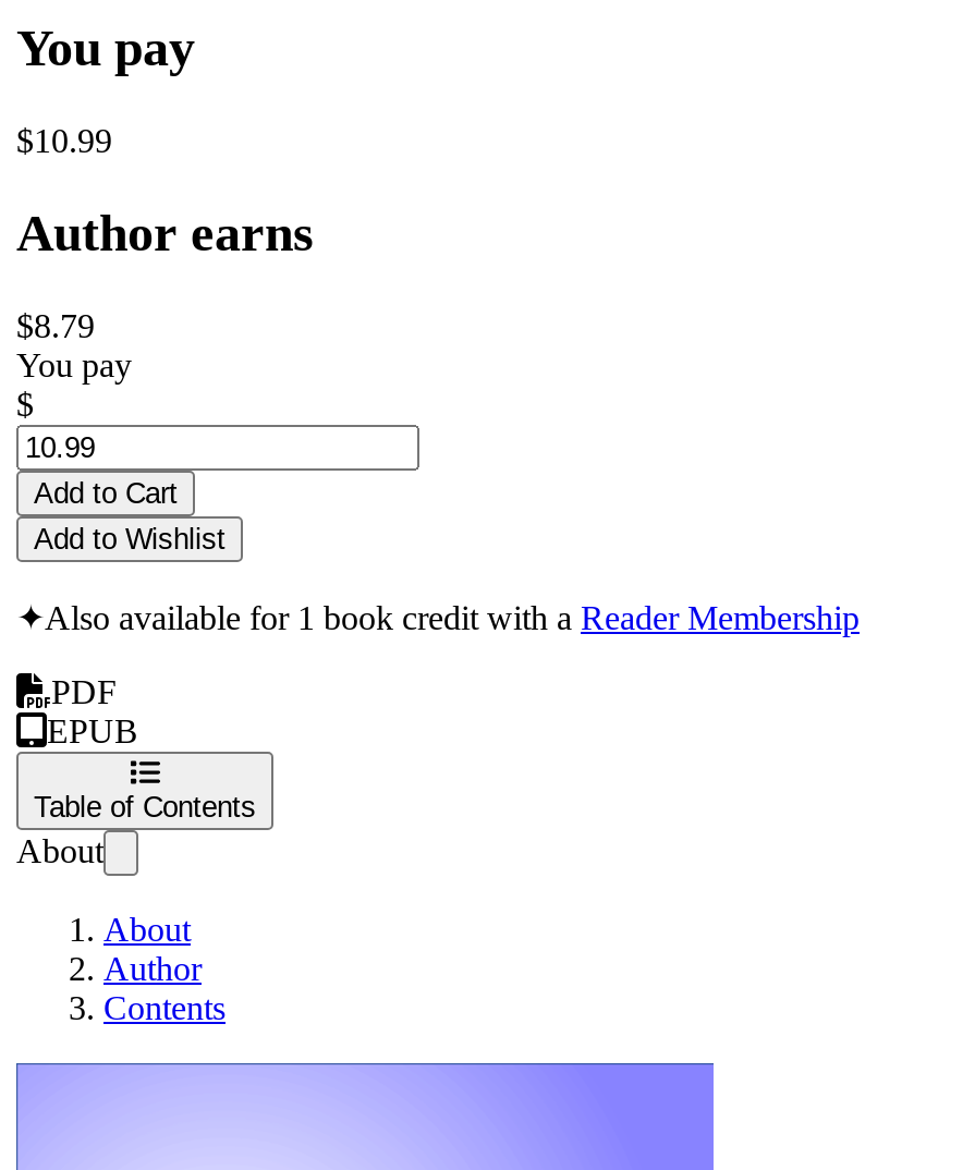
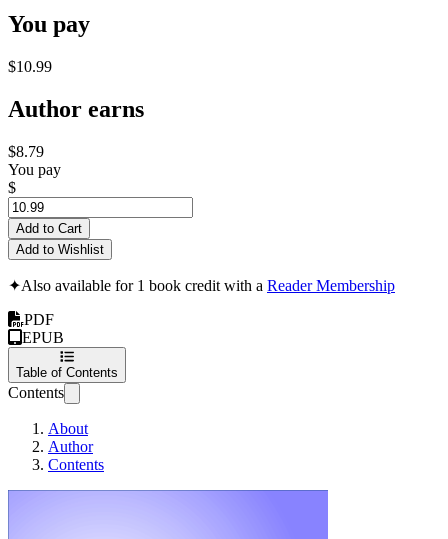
[16,832,103,869] About -> [8,384,64,401] Contents

